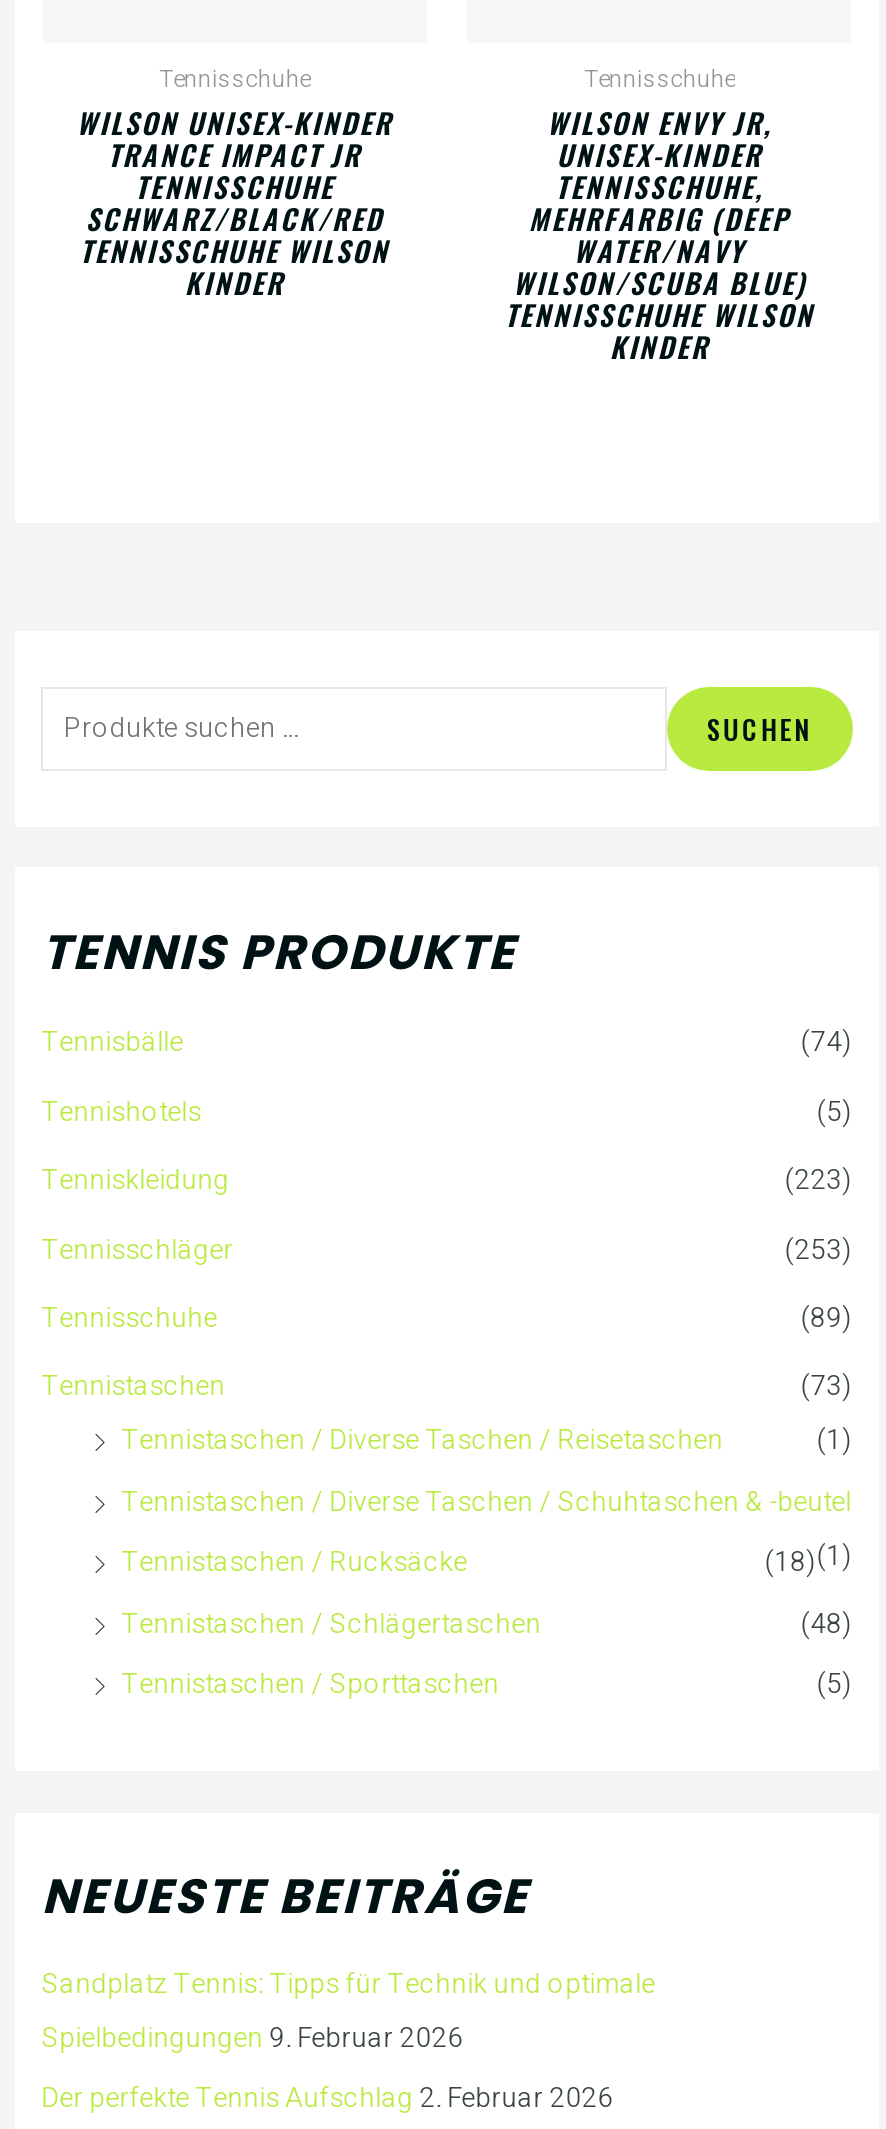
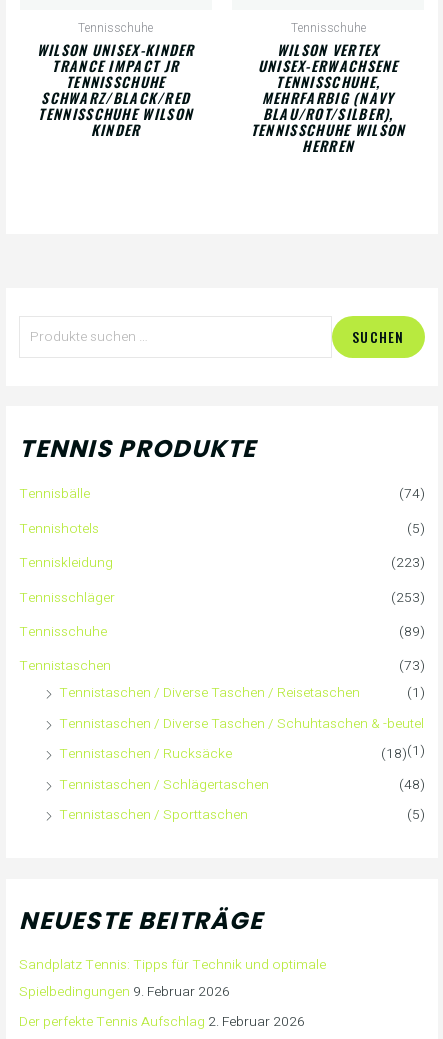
[547,101,772,175] WILSON ENVY JR, | UNISEX-KINDER -> [258,39,399,76] WILSON VERTEX | UNISEX-ERWACHSENE
[513,197,806,303] MEHRFARBIG (DEEP | WATER/NAVY | WILSON/SCUBA BLUE) -> [262,87,395,124] MEHRFARBIG (NAVY | BLAU/ROT/SILBER),
[610,325,709,367] KINDER -> [302,135,354,156] HERREN

